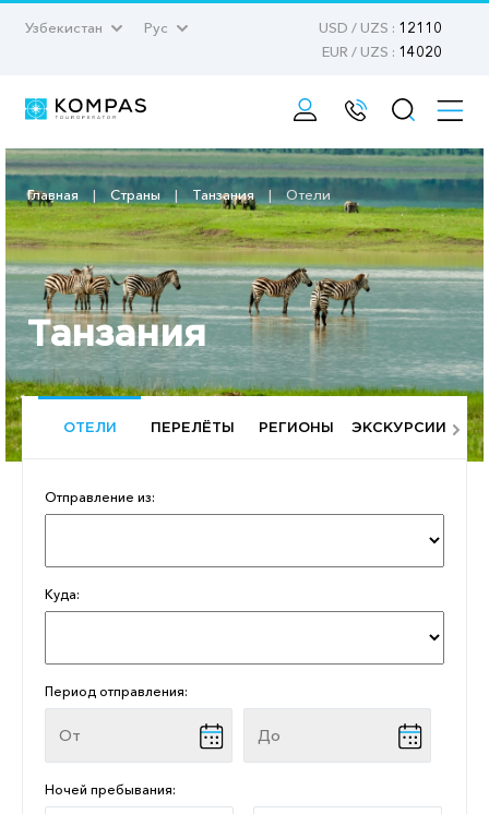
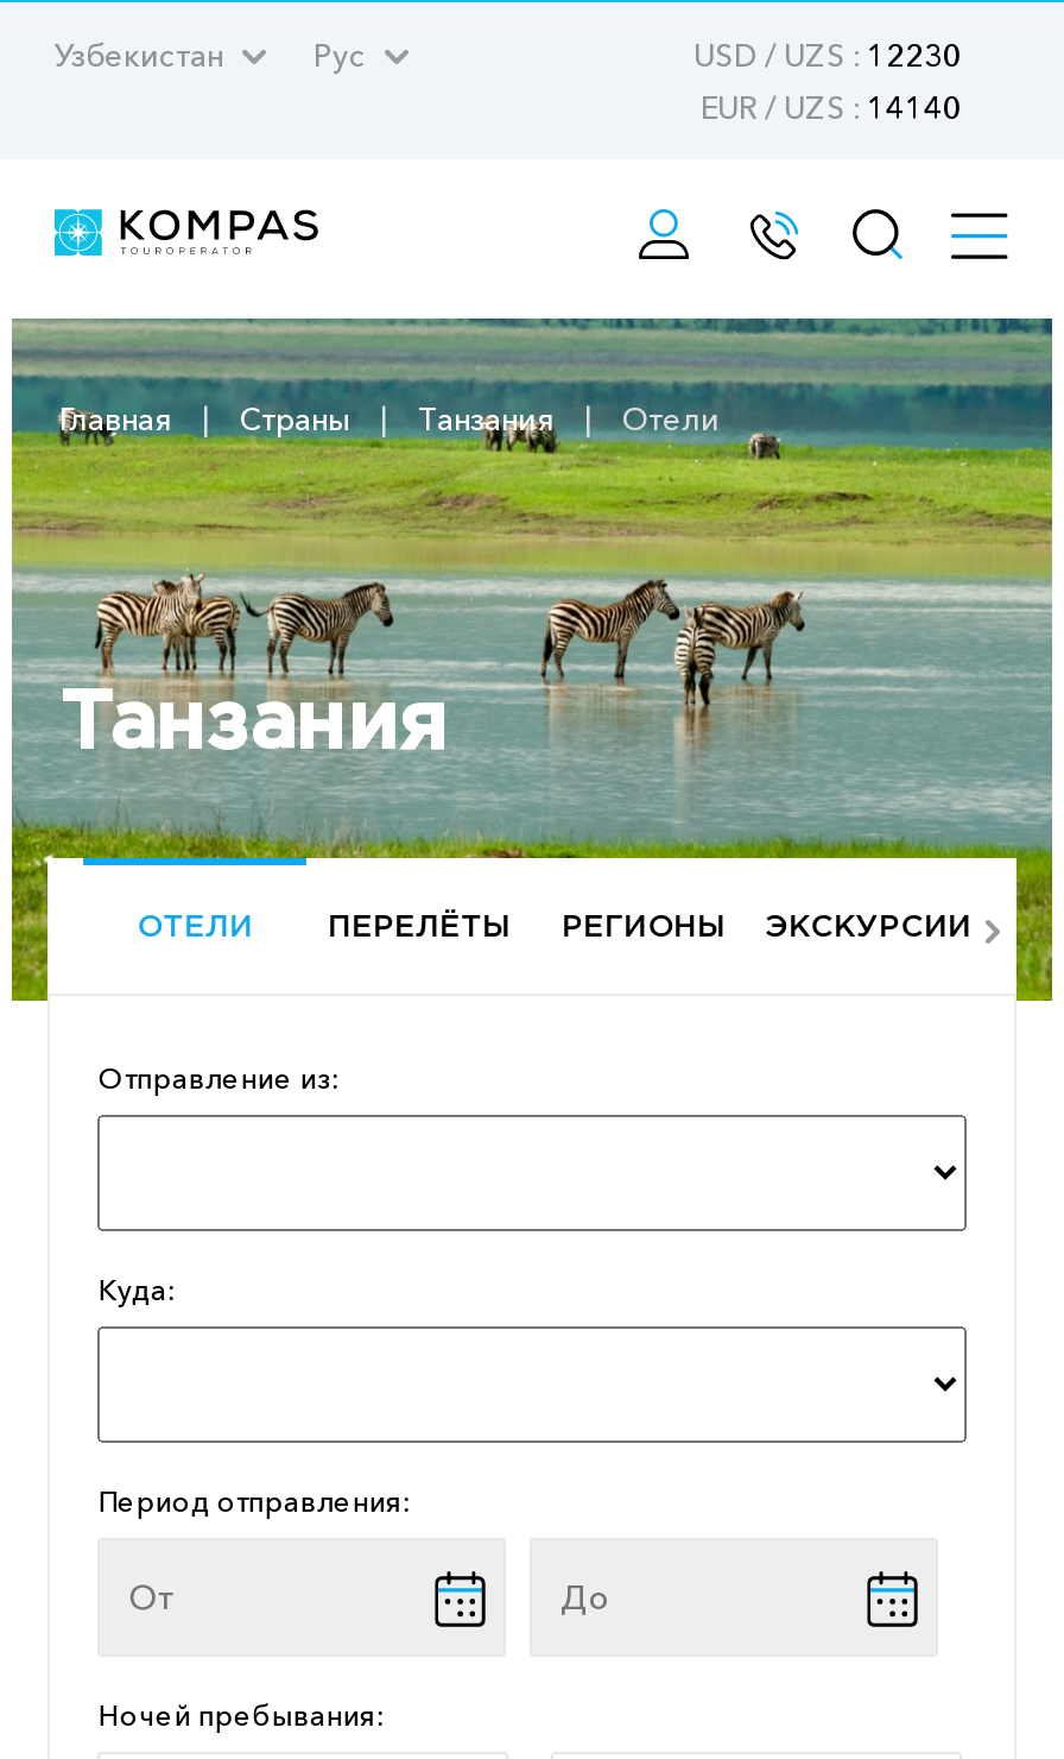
[319,19,442,36] USD / UZS : 12110 -> [693,36,962,74] USD / UZS : 12230
[322,43,442,60] EUR / UZS : 14020 -> [701,88,962,126] EUR / UZS : 14140

